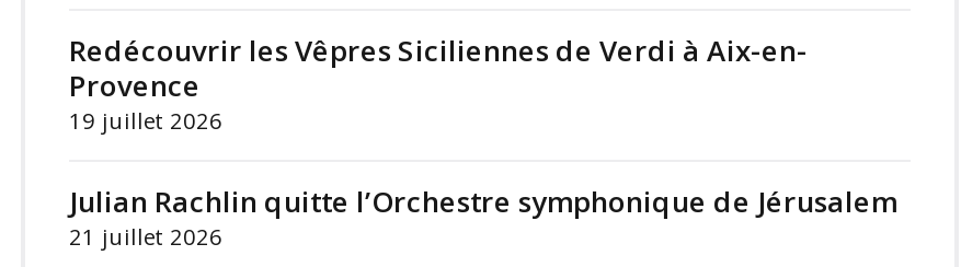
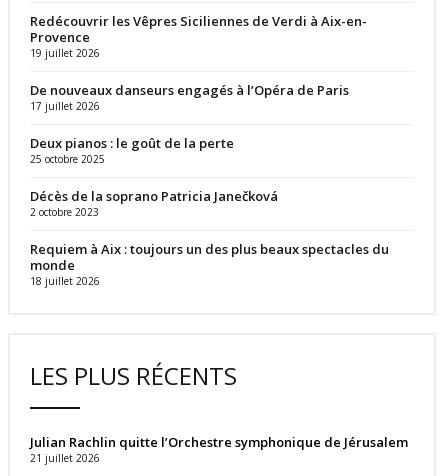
none -> [30,81,389,392] De nouveaux danseurs engagés à l’Opéra de Paris | 17 juillet 2026 | Deux pianos : le goût de la perte | 25 octobre 2025 | Décès de la soprano Patricia Janečková | 2 octobre 2023 | Requiem à Aix : toujours un des plus beaux spectacles du | monde | 18 juillet 2026 | LES PLUS RÉCENTS

